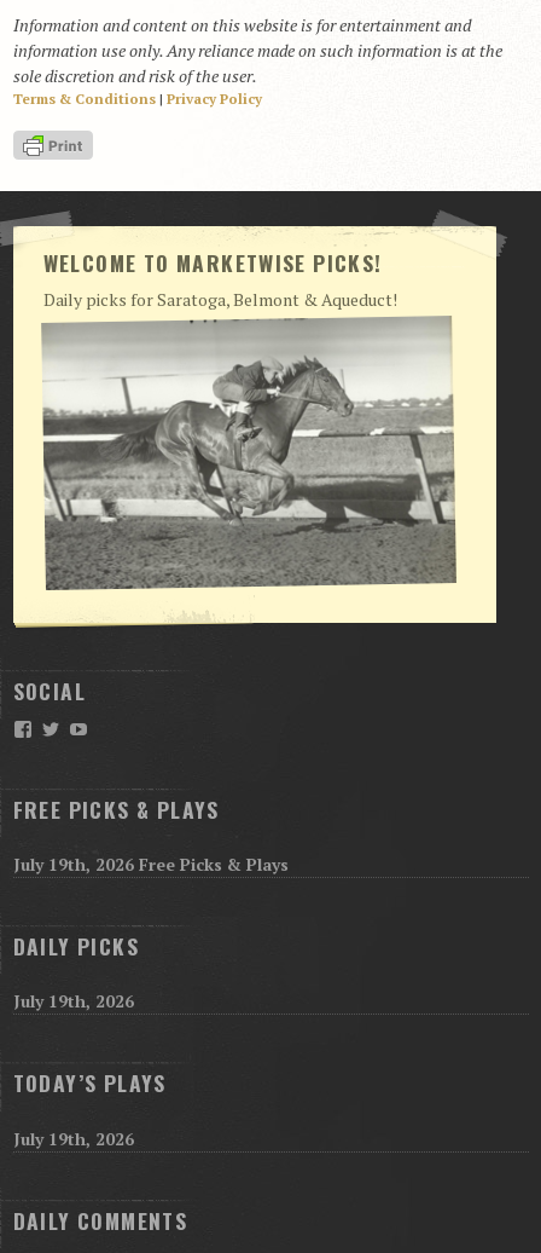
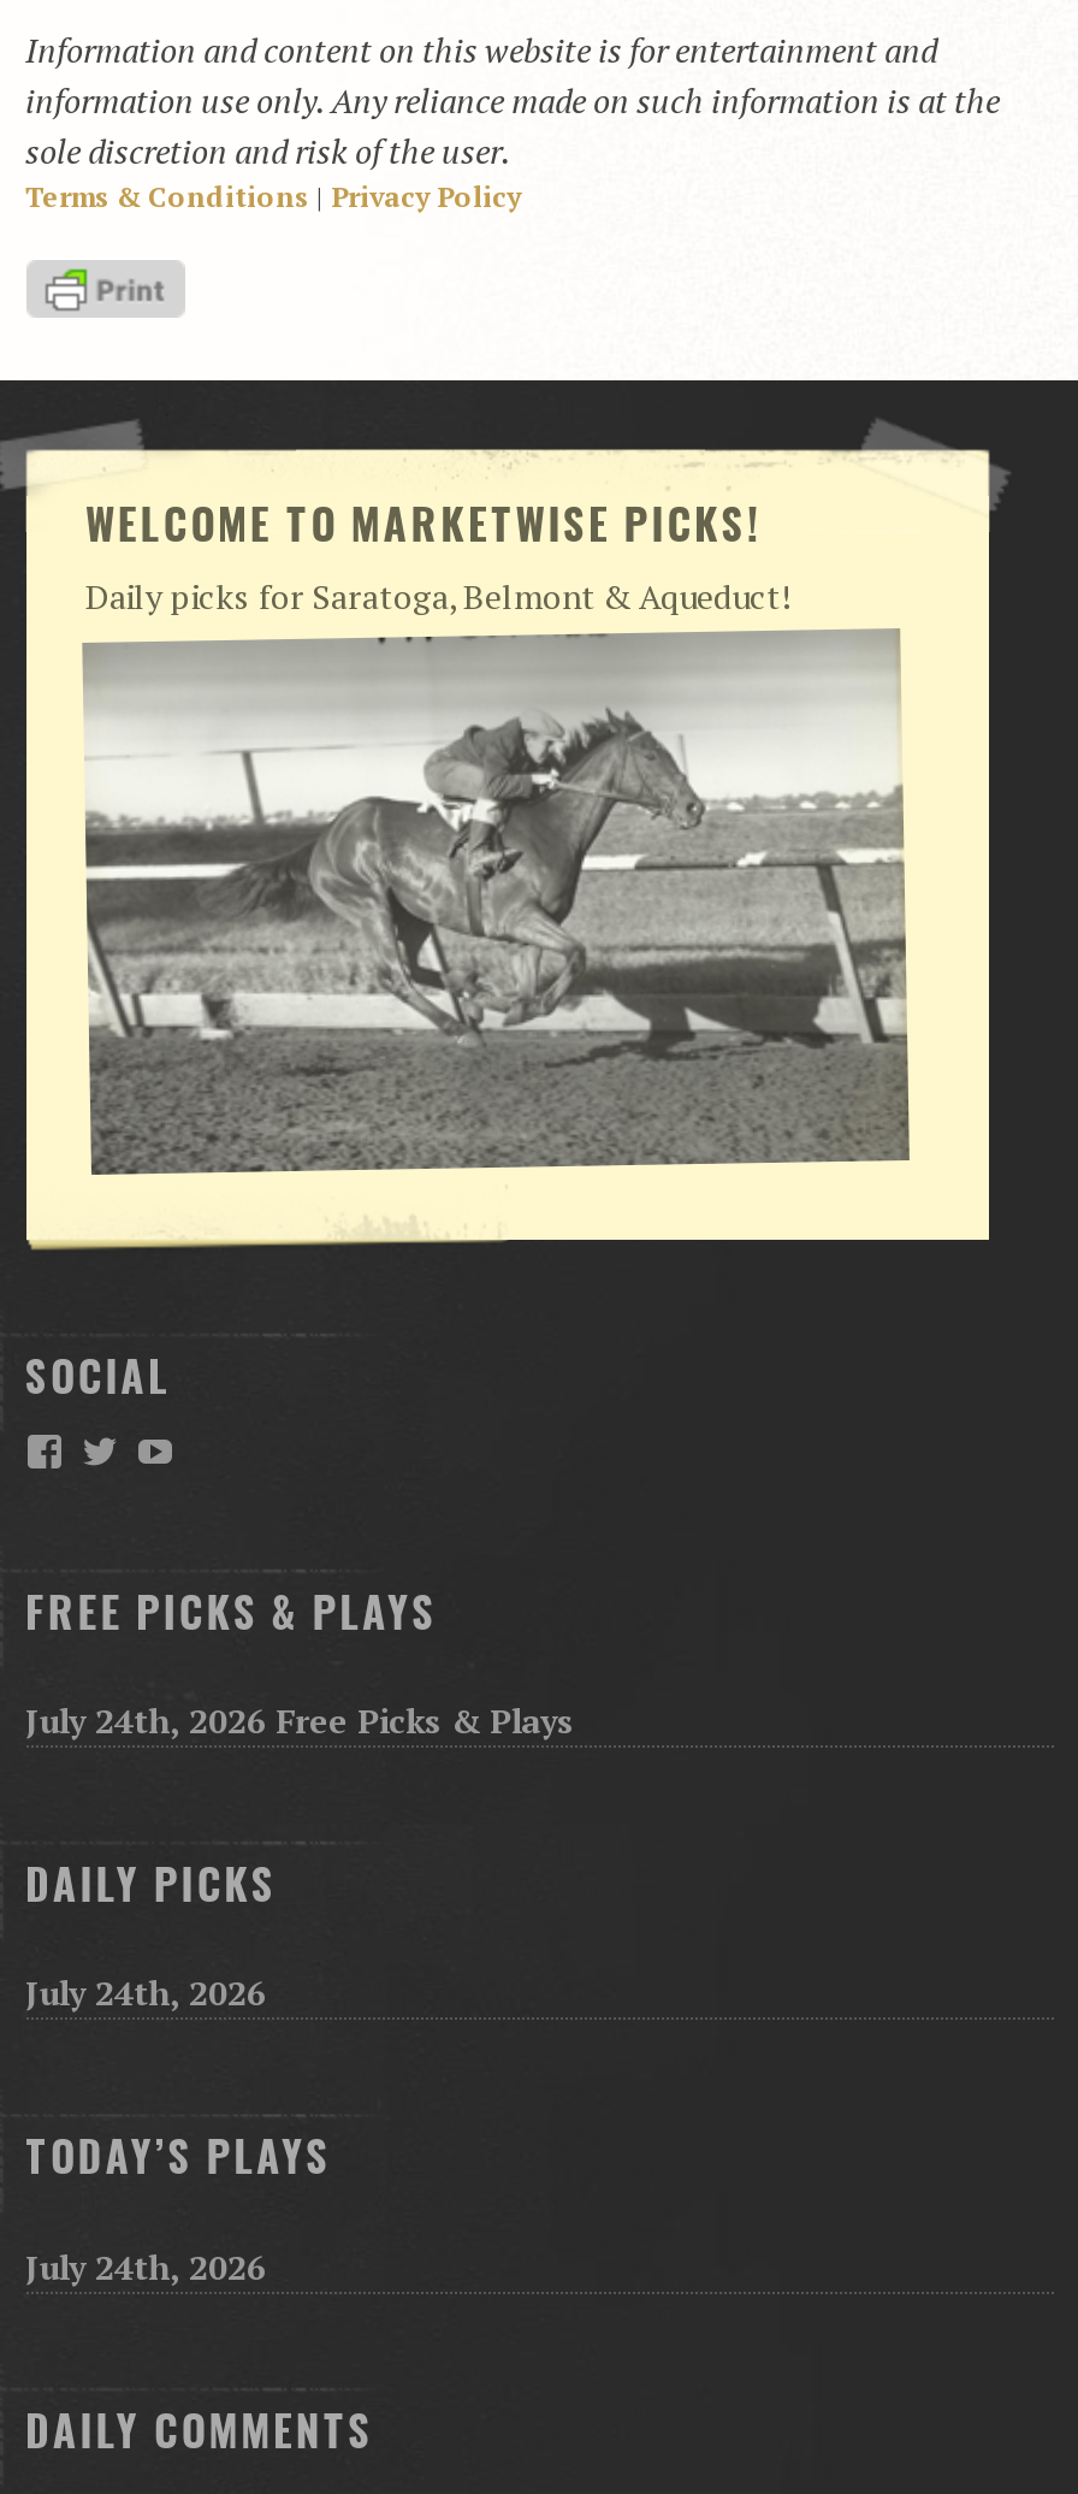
[13,853,288,876] July 19th, 2026 Free Picks & Plays -> [25,1698,574,1744] July 24th, 2026 Free Picks & Plays
[13,990,133,1013] July 19th, 2026 -> [25,1970,266,2016] July 24th, 2026
[13,1127,133,1150] July 19th, 2026 -> [25,2242,266,2288] July 24th, 2026

